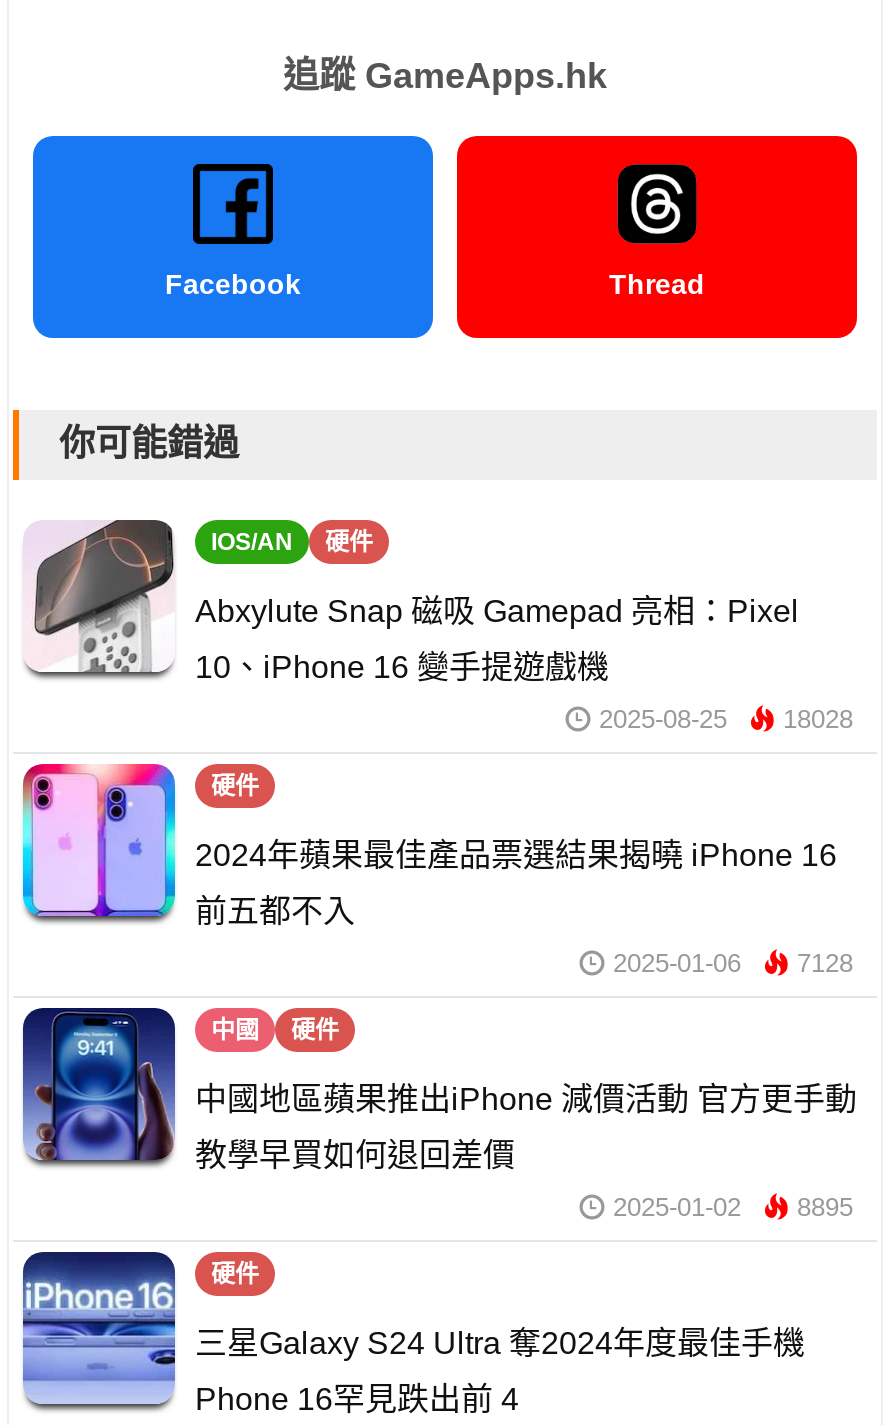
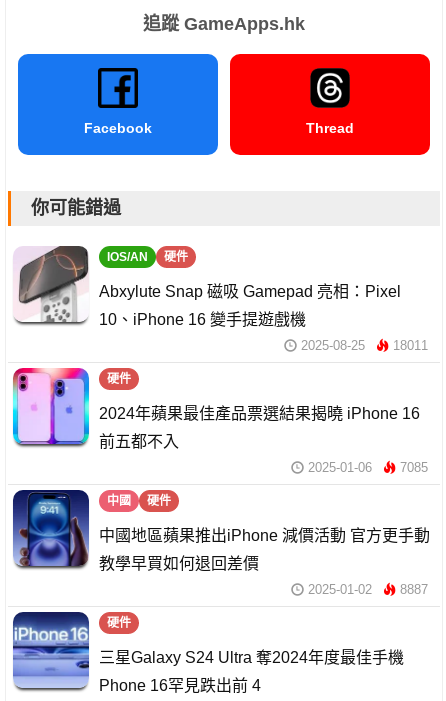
[599,704,853,734] 2025-08-25 18028 -> [301,338,428,353] 2025-08-25 18011
[613,948,853,978] 2025-01-06 7128 -> [308,460,428,475] 2025-01-06 7085
[613,1192,853,1222] 2025-01-02 8895 -> [308,582,428,597] 2025-01-02 8887

